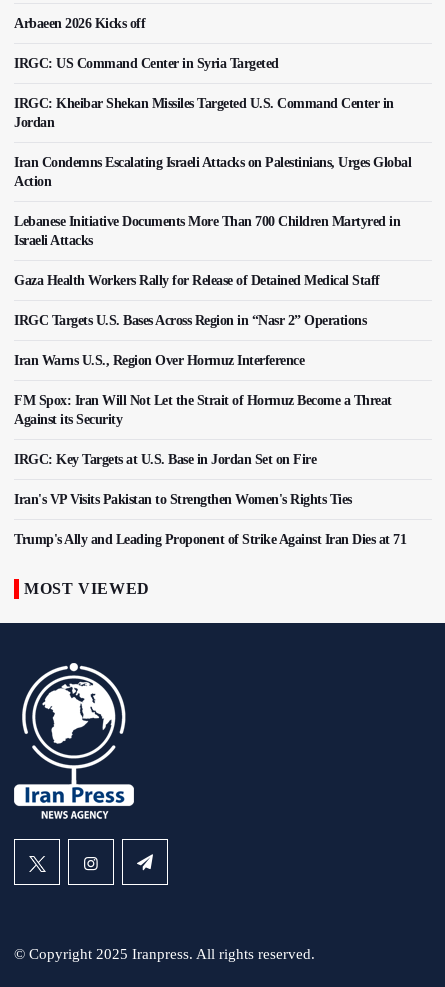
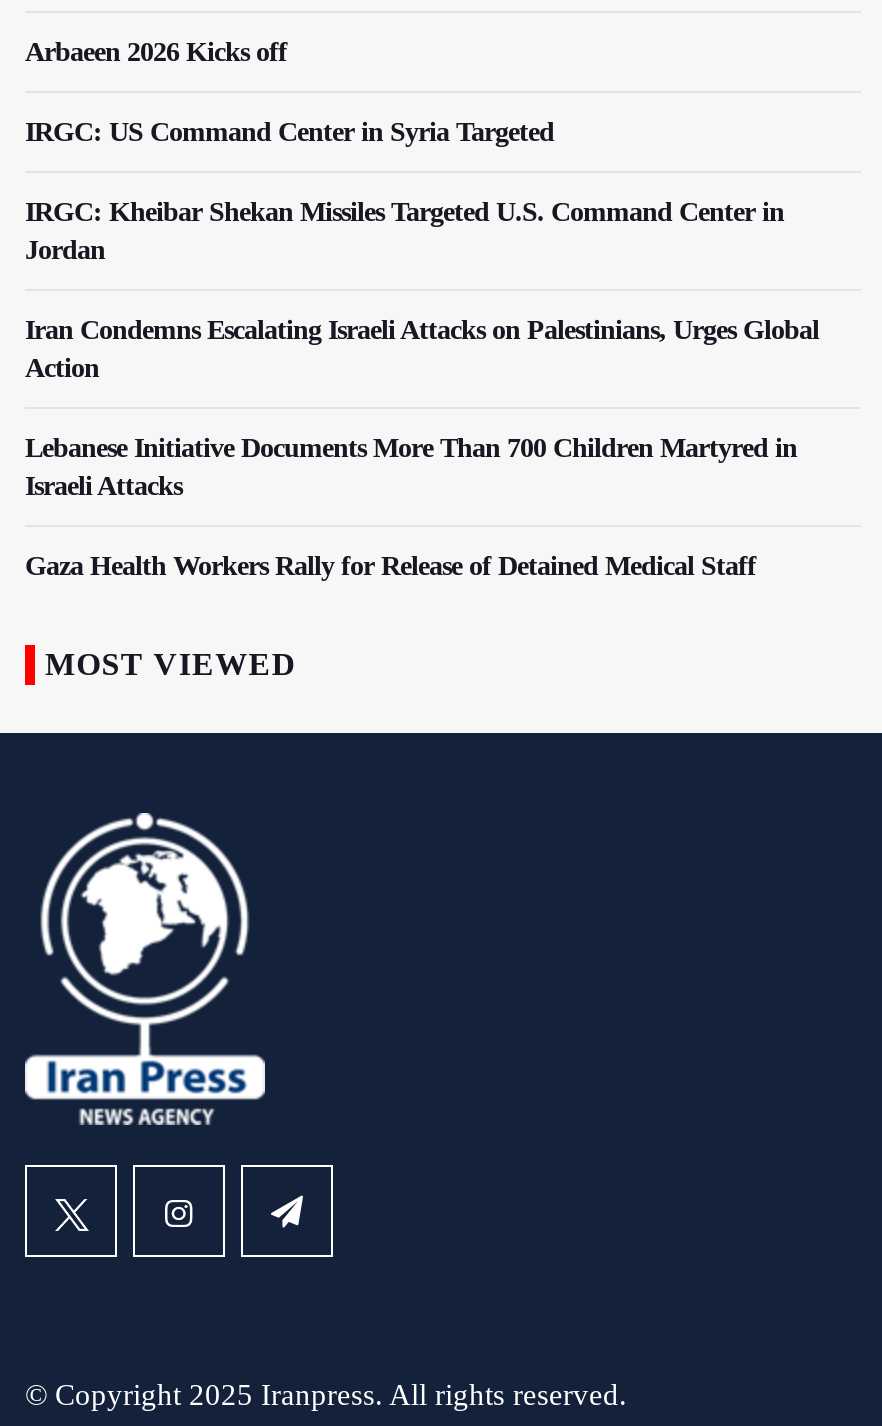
[14,313,406,547] IRGC Targets U.S. Bases Across Region in “Nasr 2” Operations | Iran Warns U.S., Region Over Hormuz Interference | FM Spox: Iran Will Not Let the Strait of Hormuz Become a Threat | Against its Security | IRGC: Key Targets at U.S. Base in Jordan Set on Fire | Iran's VP Visits Pakistan to Strengthen Women's Rights Ties | Trump's Ally and Leading Proponent of Strike Against Iran Dies at 71 -> none

